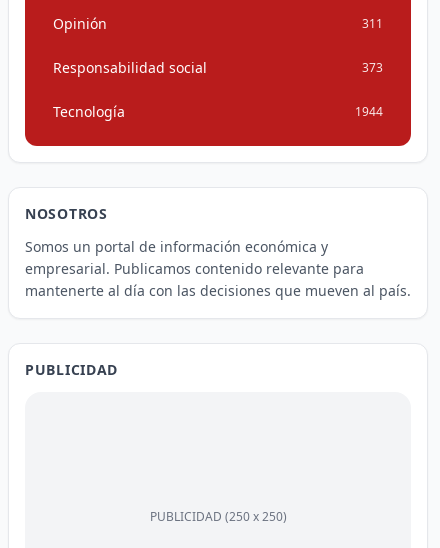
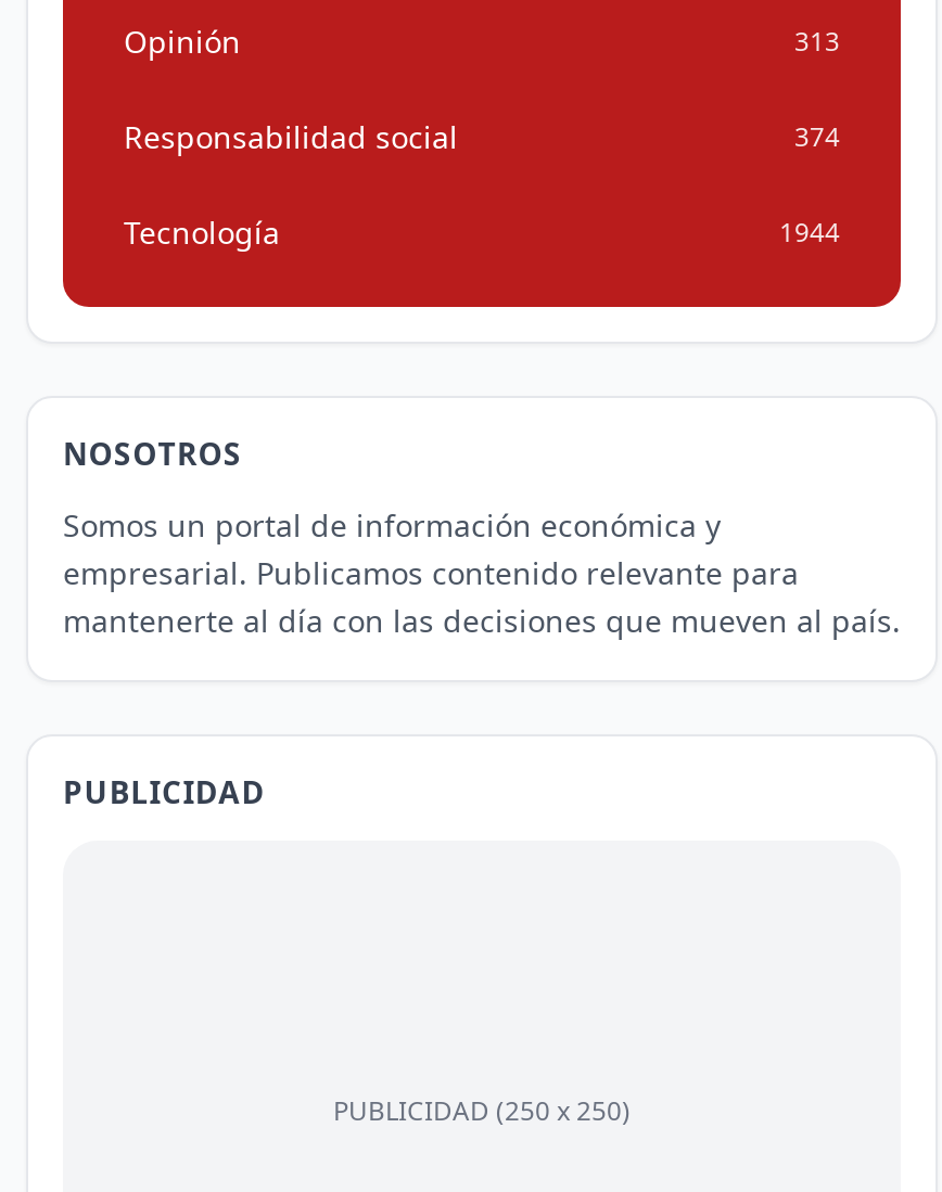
[362,15,383,32] 311 -> [794,24,840,61] 313
[362,59,383,76] 373 -> [794,119,840,156] 374

